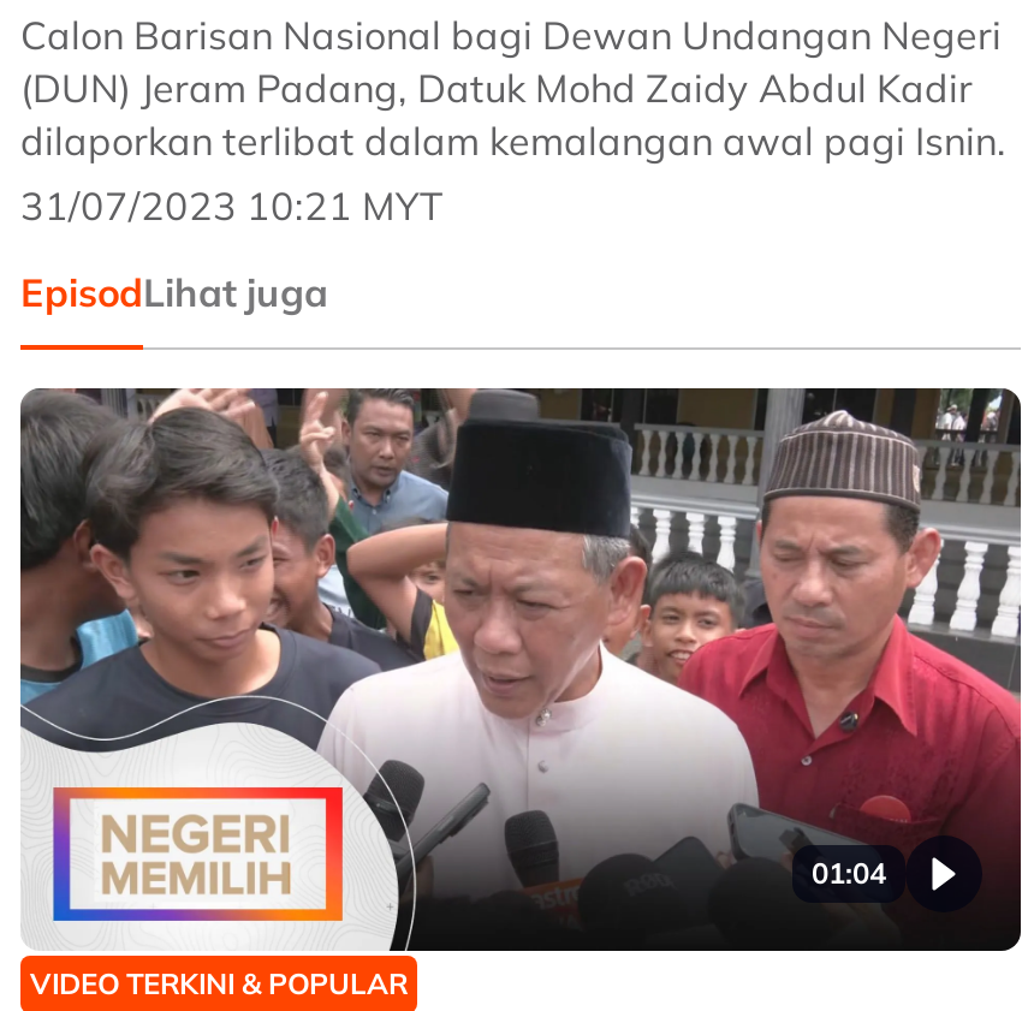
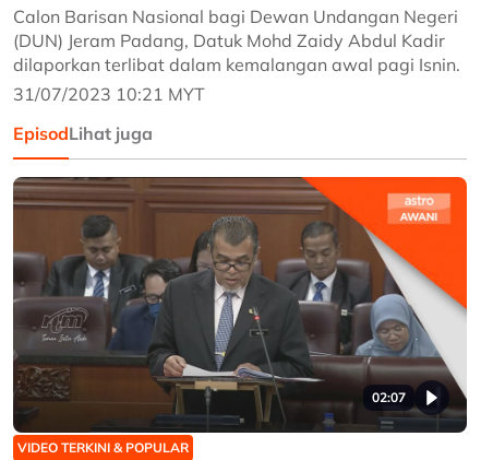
[18,386,1023,953] [image] | 01:04 -> [12,176,468,434] [image] | 02:07

